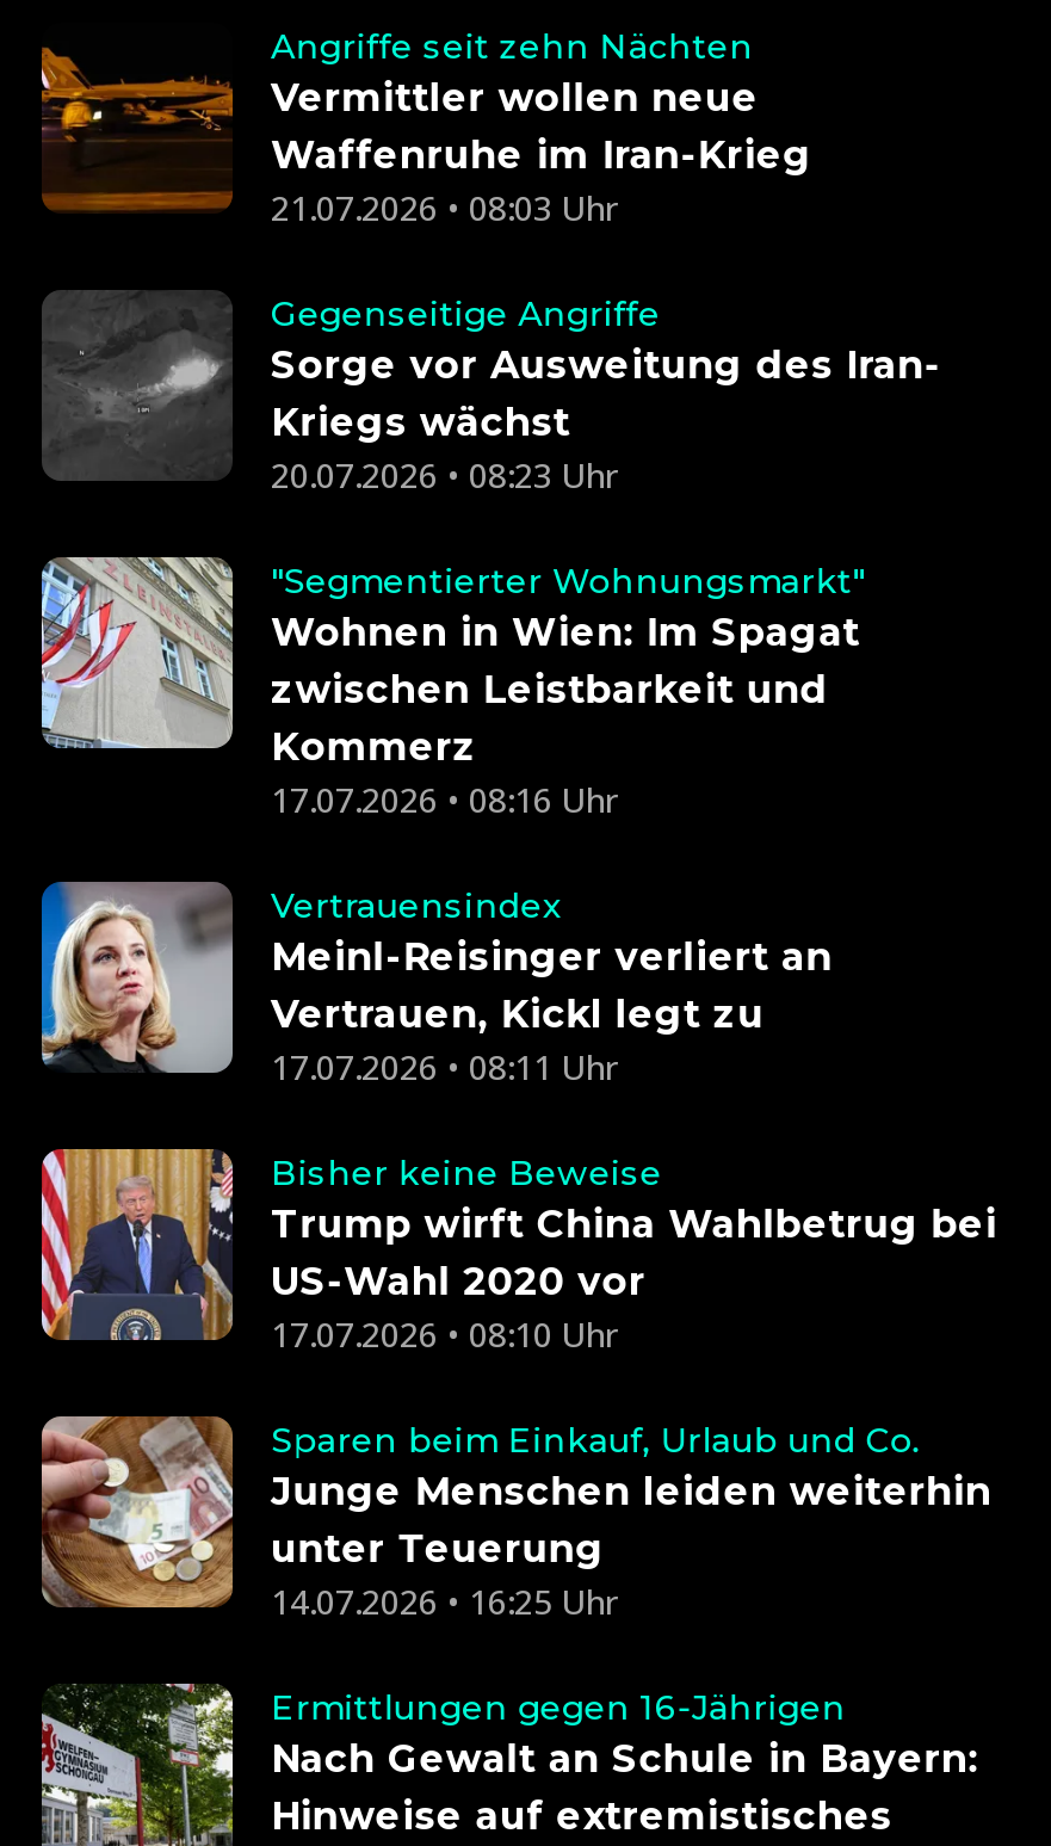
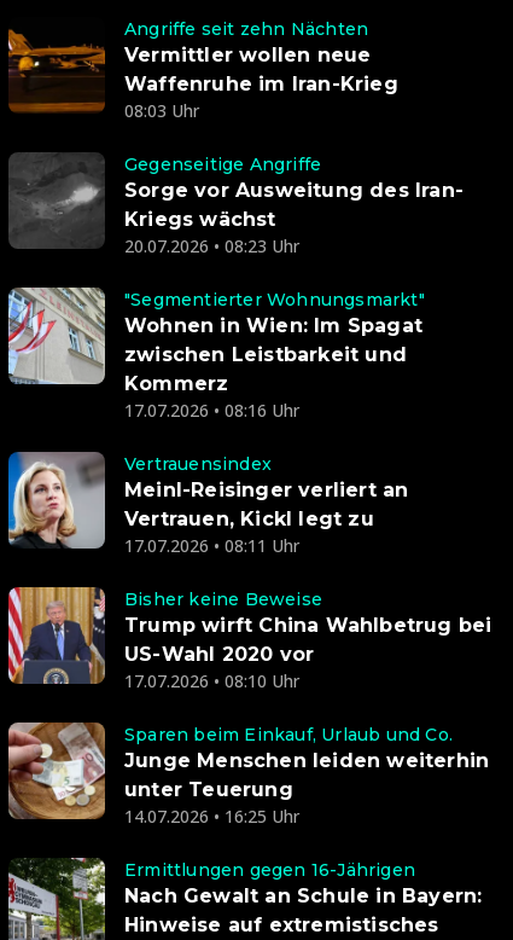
[271,185,617,230] 21.07.2026 • 08:03 Uhr -> [124,99,199,122] 08:03 Uhr

